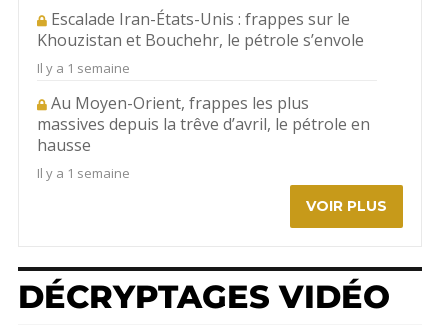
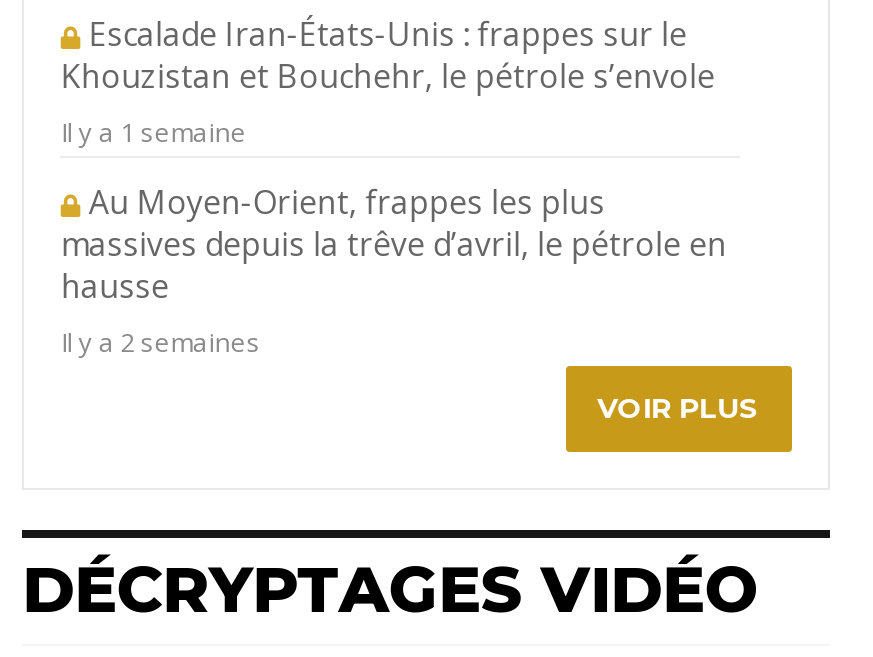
[37,164,130,182] Il y a 1 semaine -> [61,324,261,360] Il y a 2 semaines

